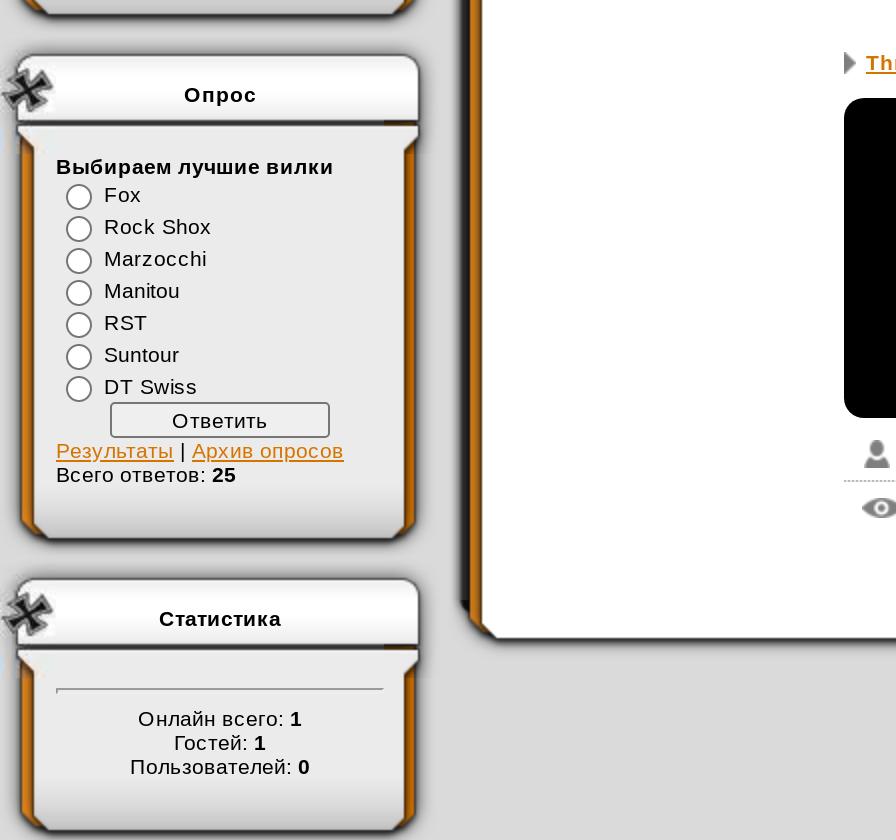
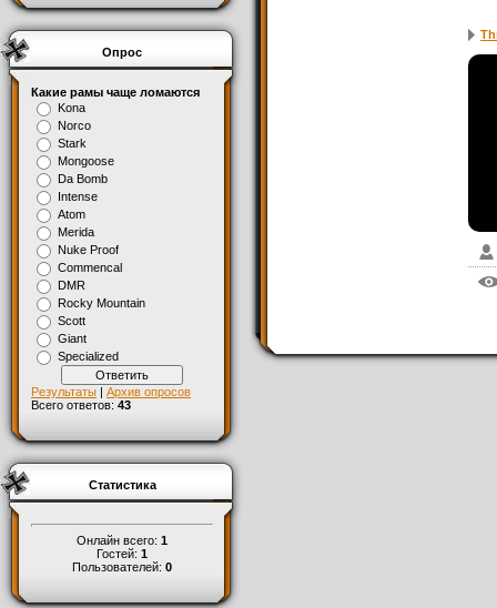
[56,154,334,398] Выбираем лучшие вилки | Fox | Rock Shox | Marzocchi | Manitou | RST | Suntour | DT Swiss -> [31,85,200,363] Какие рамы чаще ломаются | Kona | Norco | Stark | Mongoose | Da Bomb | Intense | Atom | Merida | Nuke Proof | Commencal | DMR | Rocky Mountain | Scott | Giant | Specialized
[56,462,236,486] Всего ответов:25 -> [31,398,131,412] Всего ответов:43
[454,452,890,650] [image] -> none

